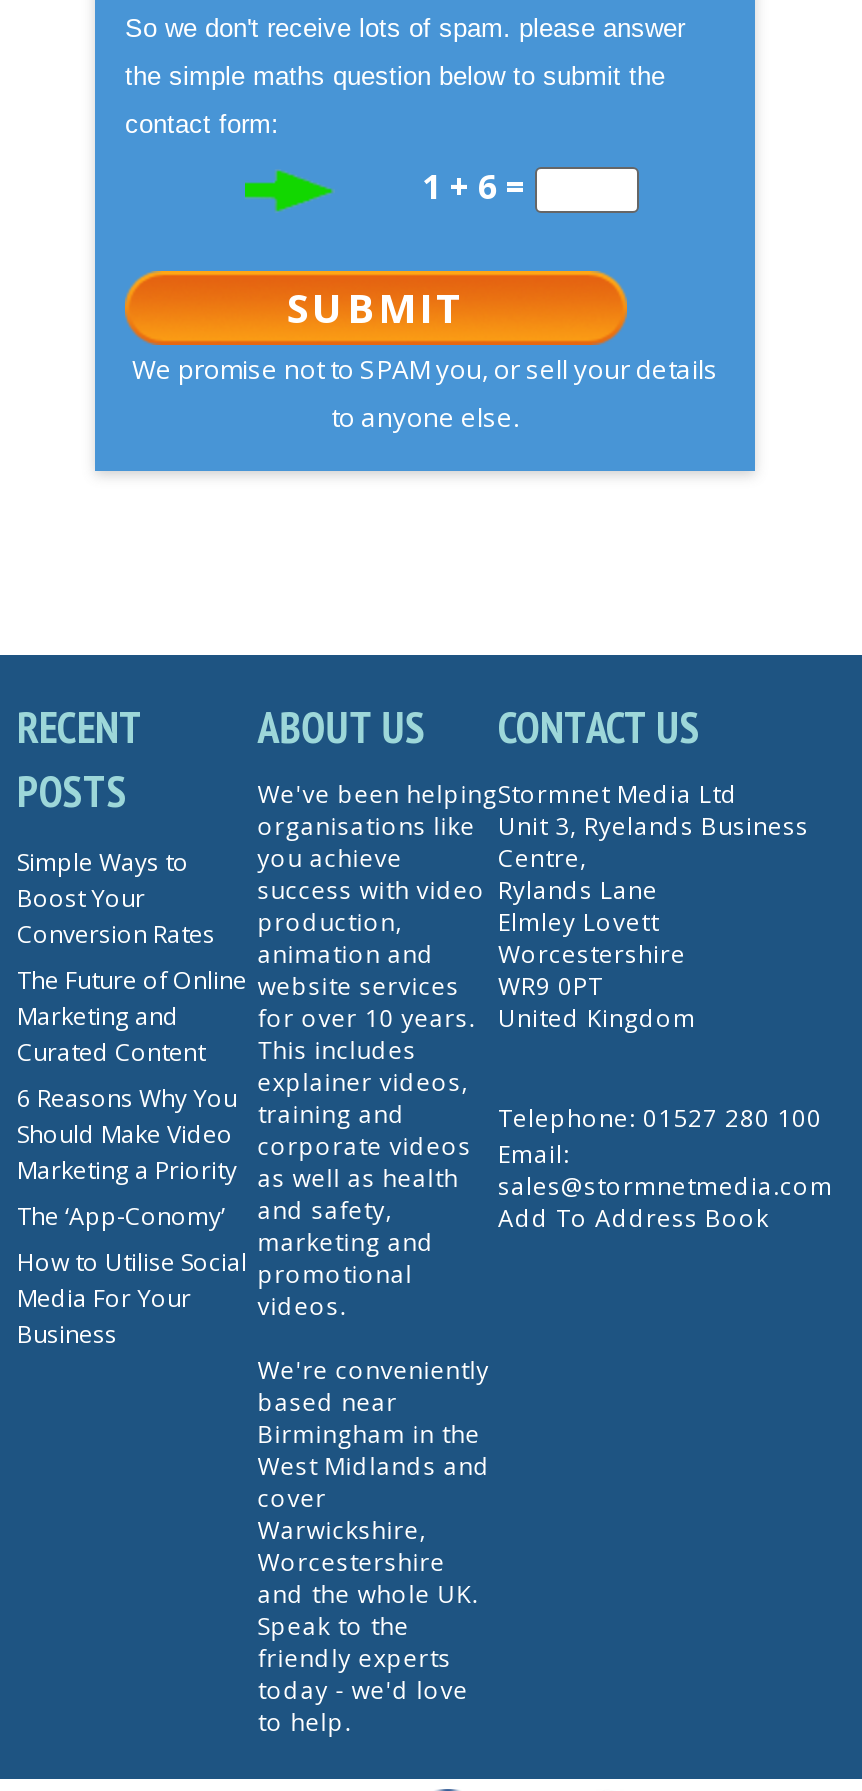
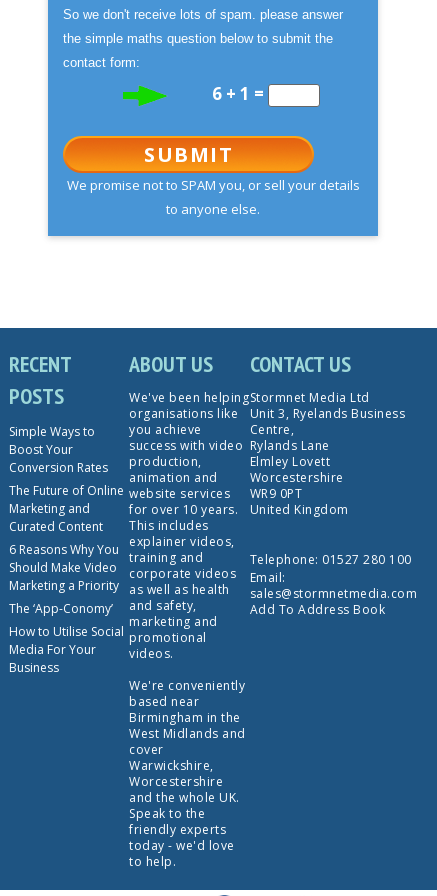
[422,163,534,209] 1 + 6 = -> [211,82,267,105] 6 + 1 =

